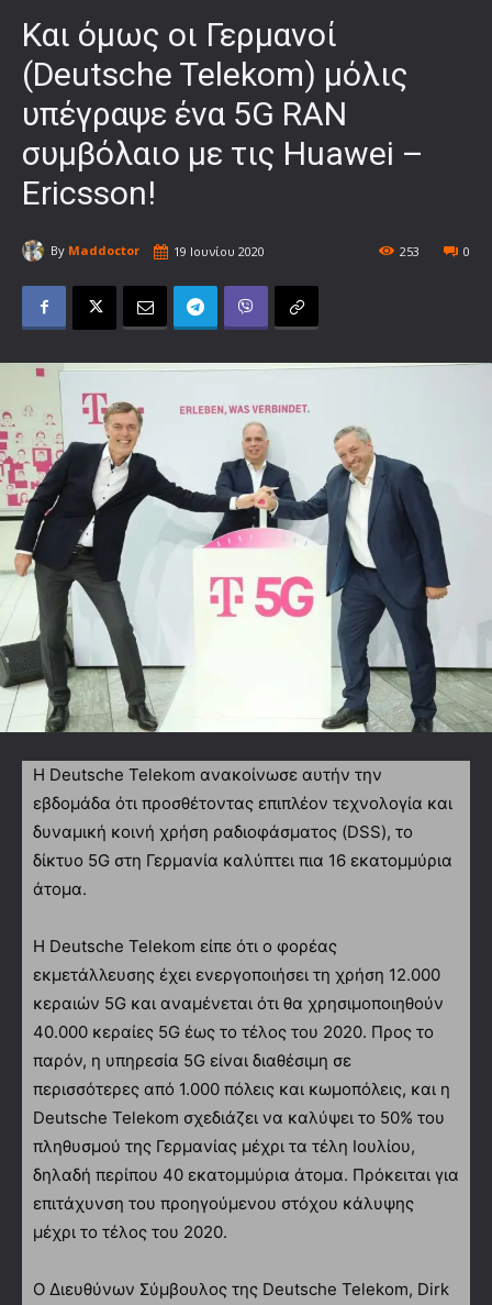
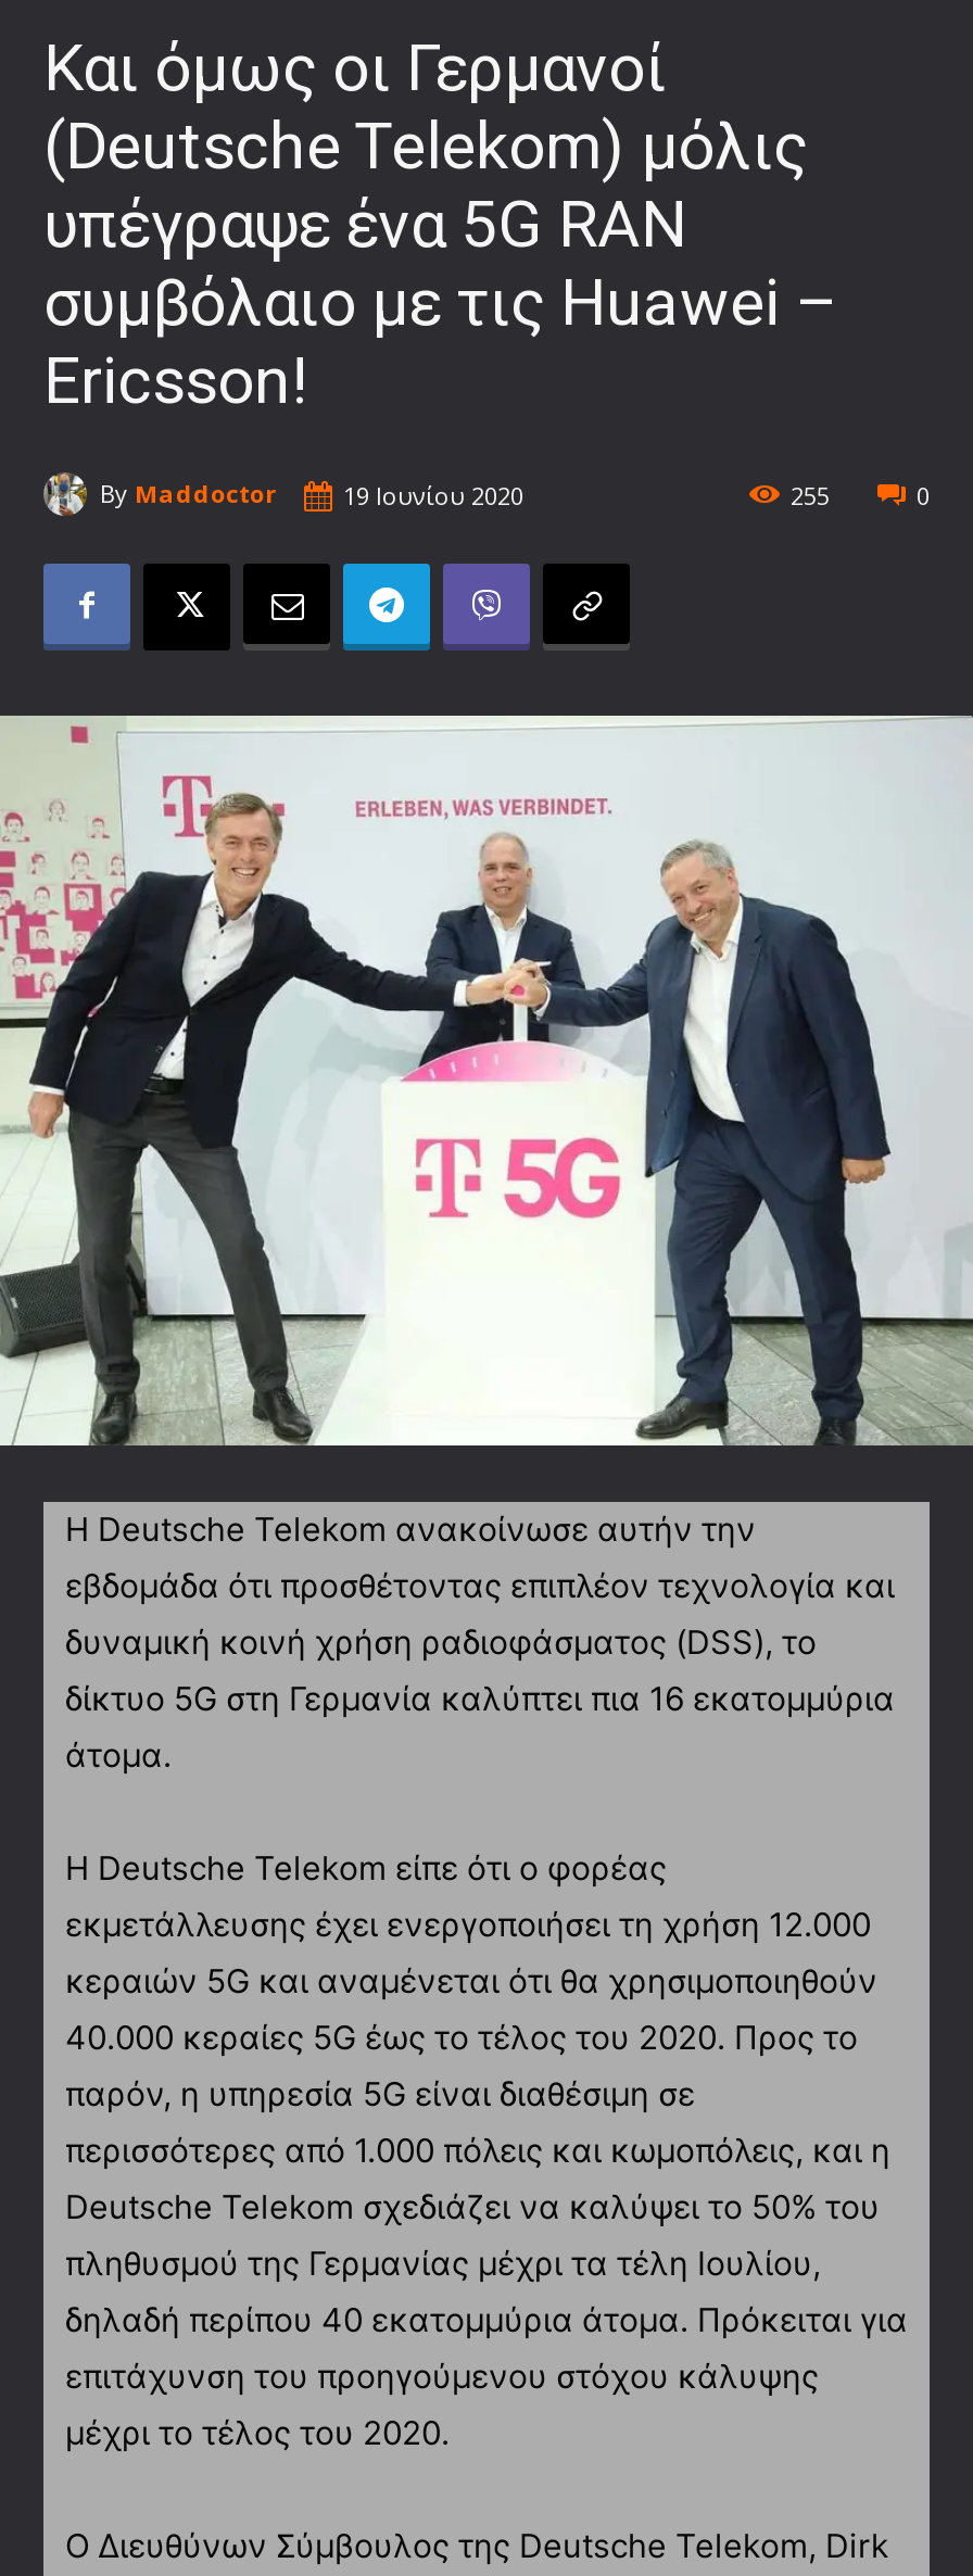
[400,243,420,259] 253 -> [791,478,830,511] 255

